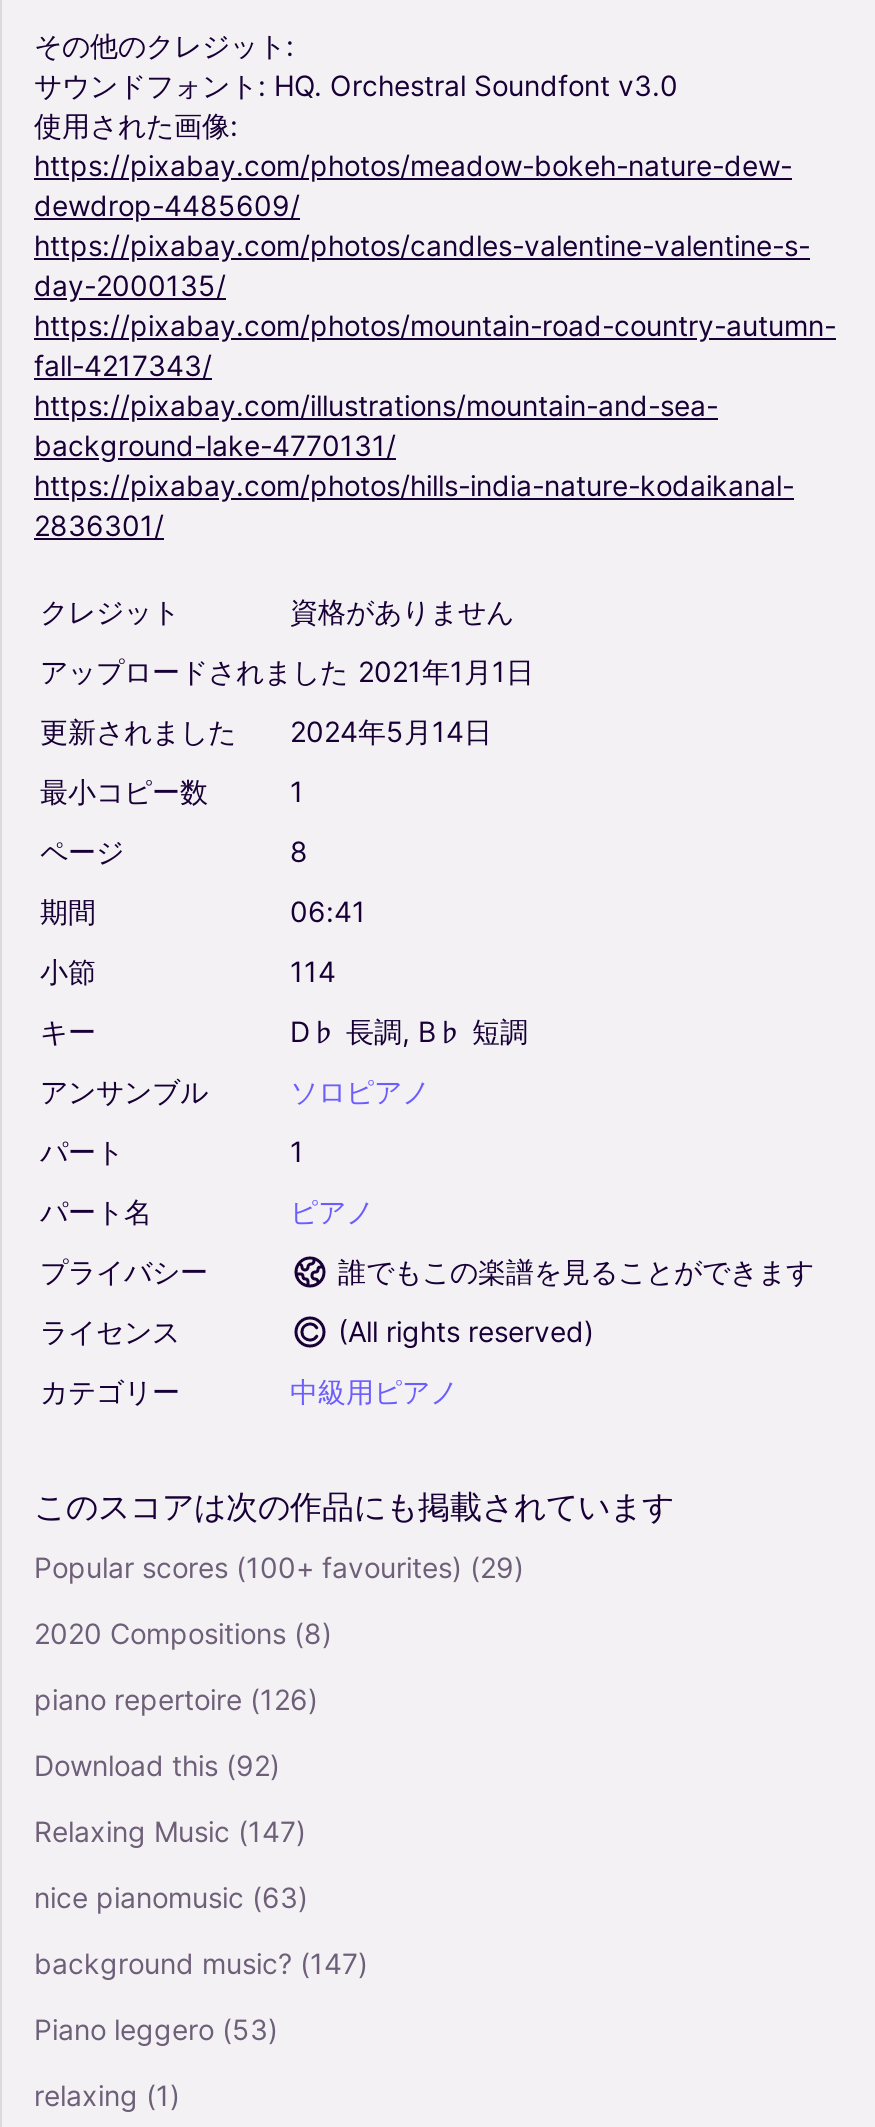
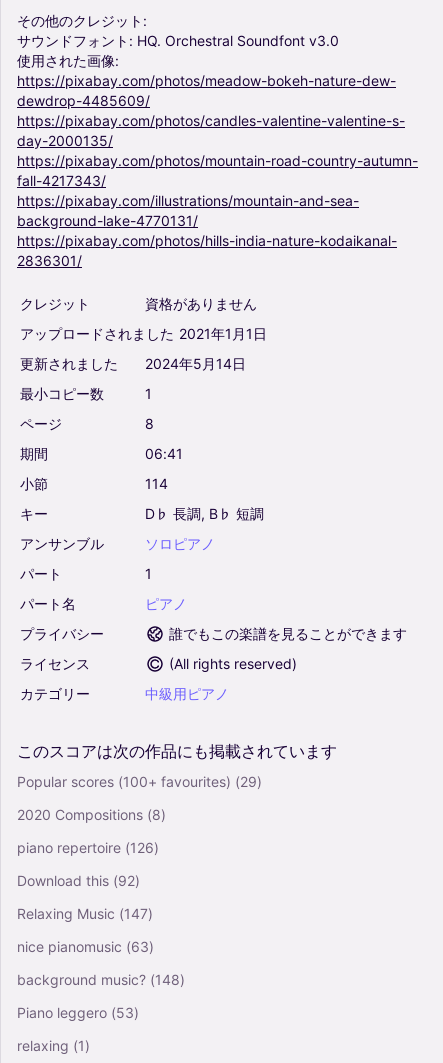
[34,1945,368,1979] background music? (147) -> [17,970,185,987] background music? (148)

